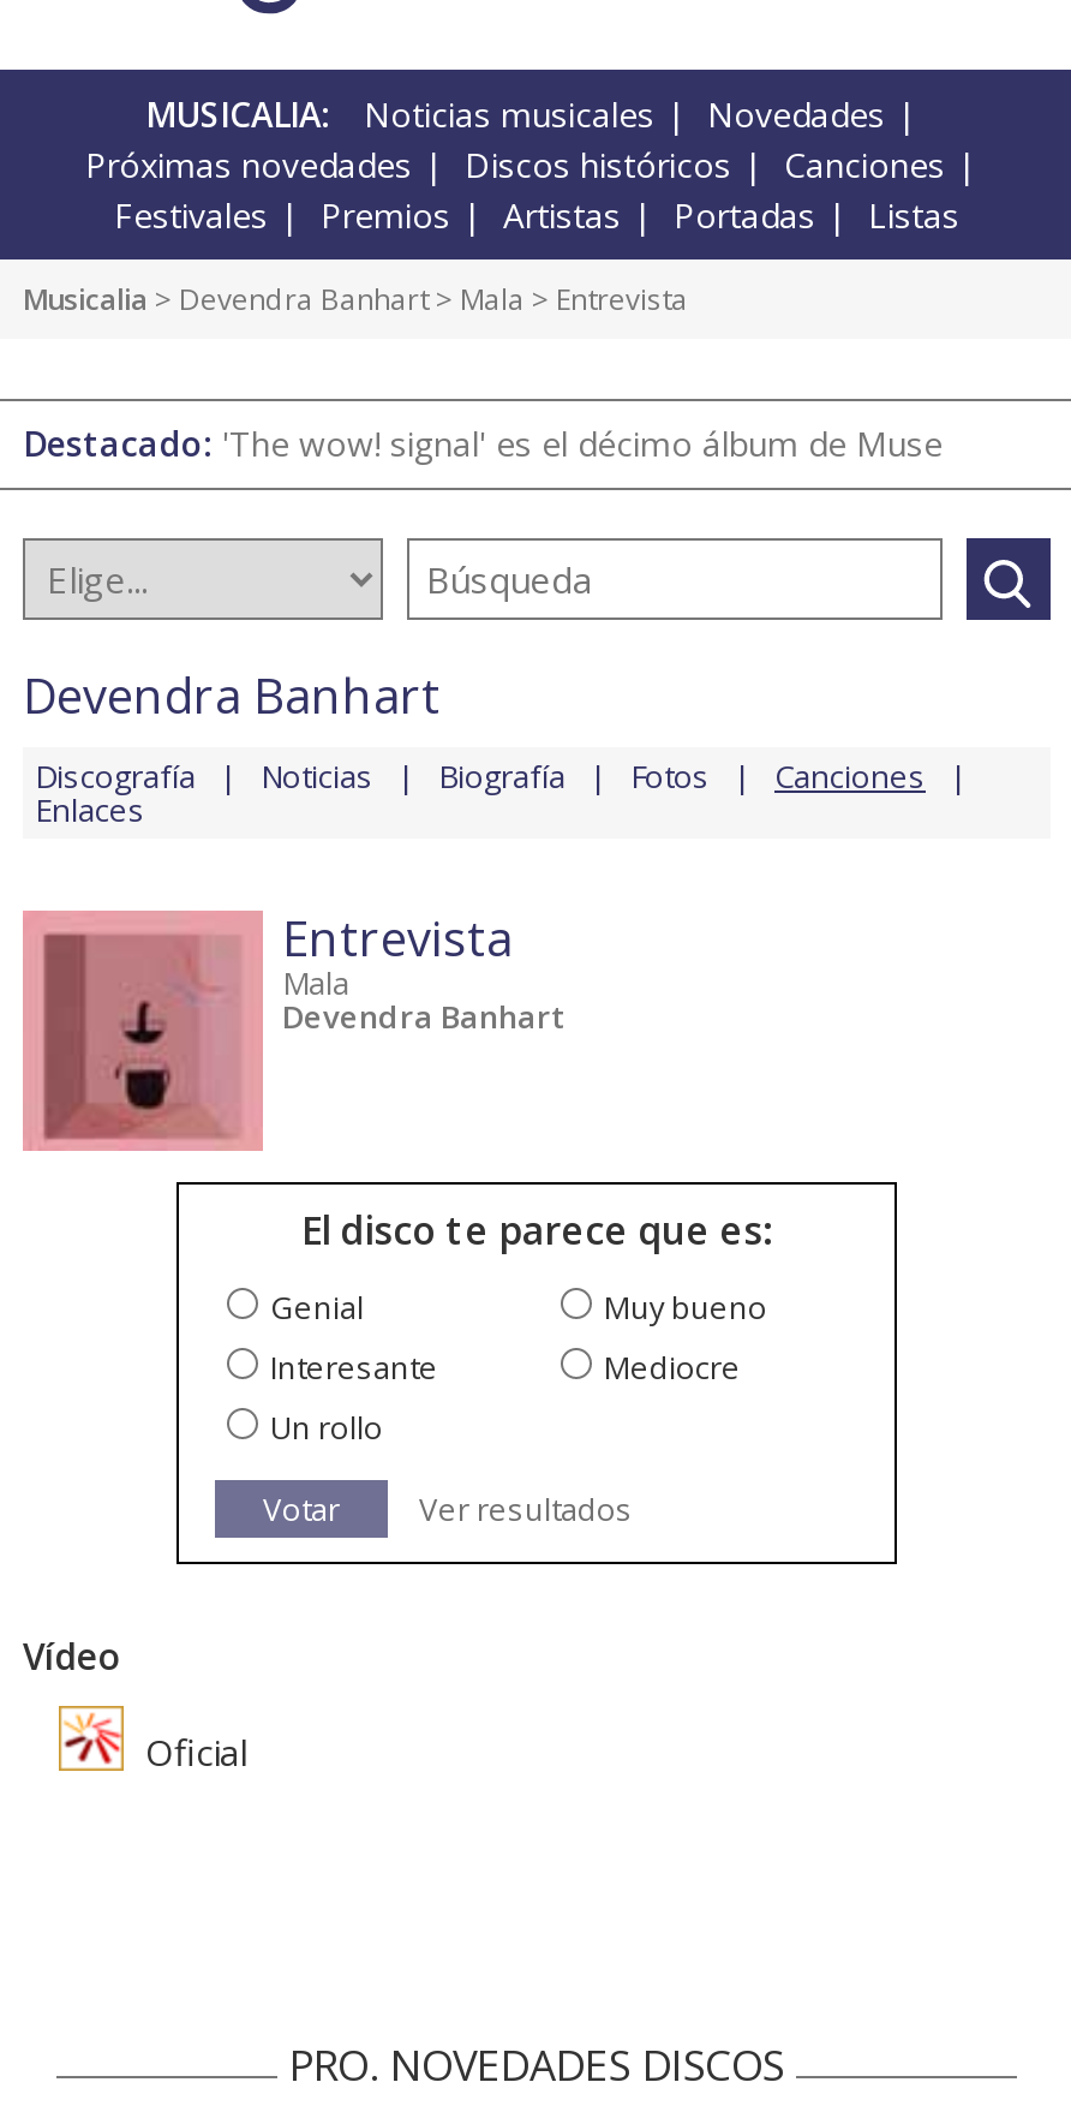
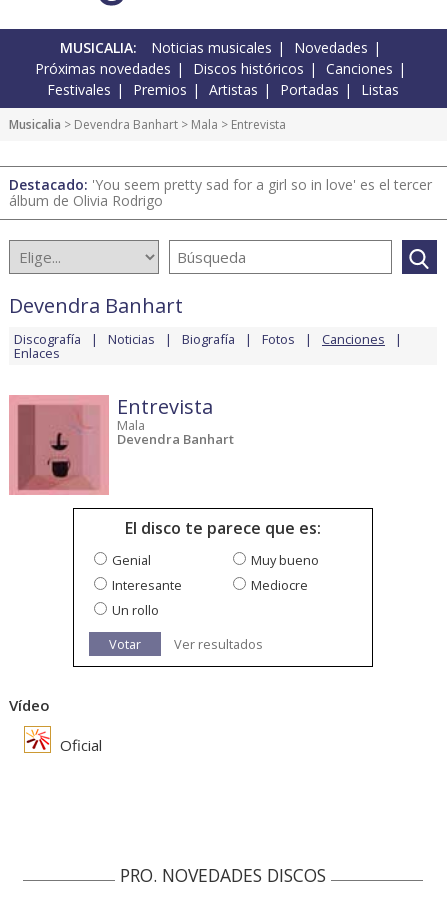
[23,421,943,467] Destacado: 'The wow! signal' es el décimo álbum de Muse -> [9,175,432,210] Destacado: 'You seem pretty sad for a girl so in love' es el tercer | álbum de Olivia Rodrigo

